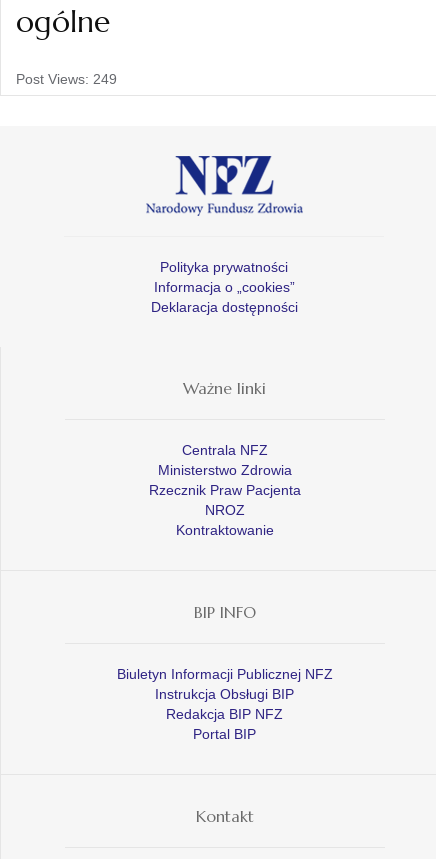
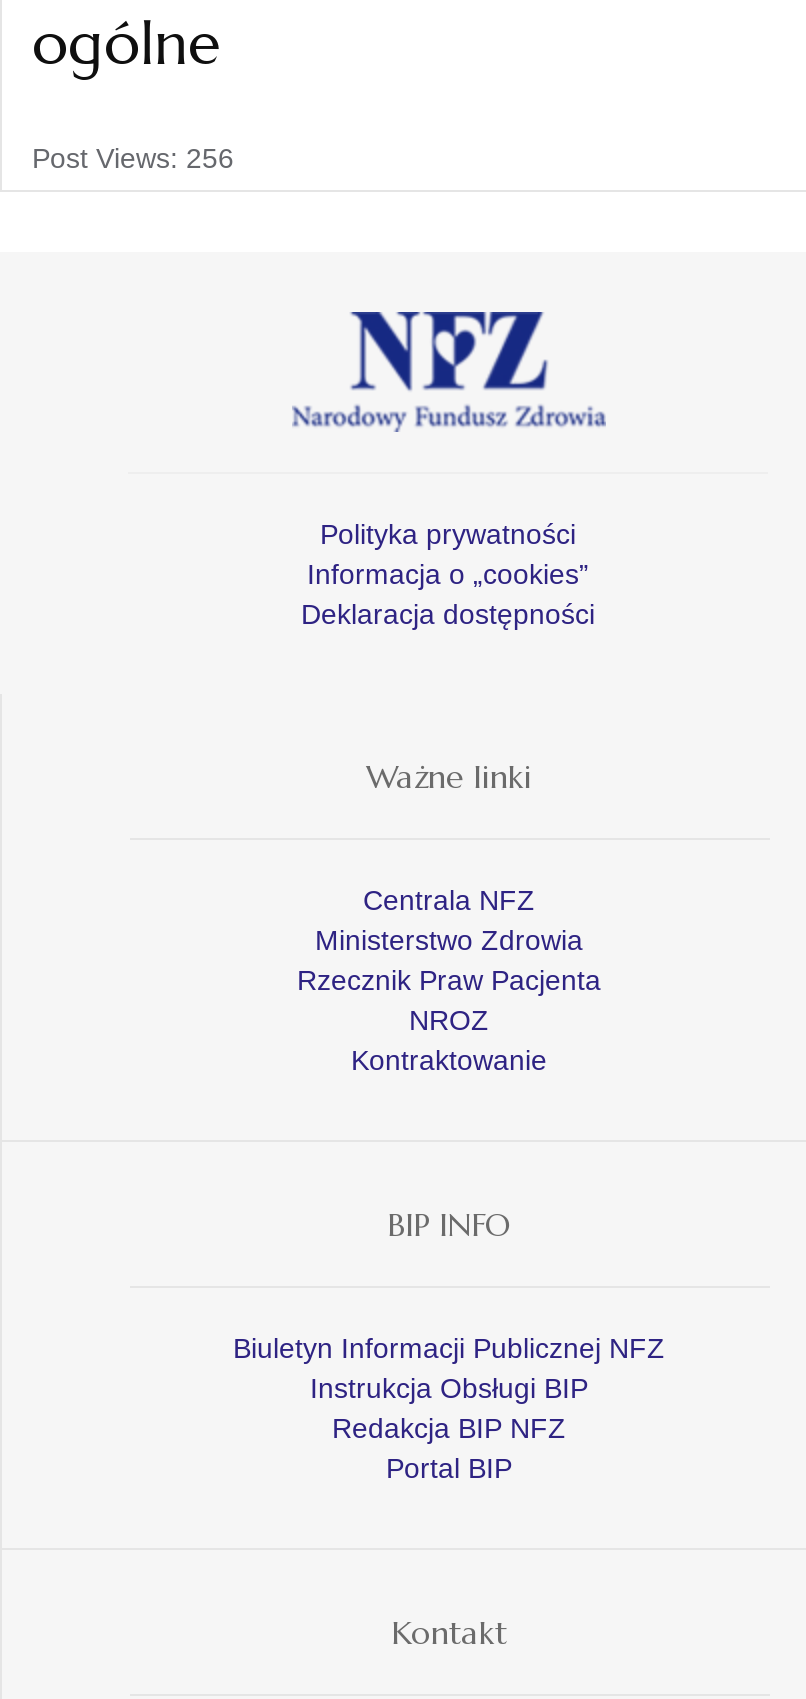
[16,71,117,87] Post Views: 249 -> [32,142,234,174] Post Views: 256

